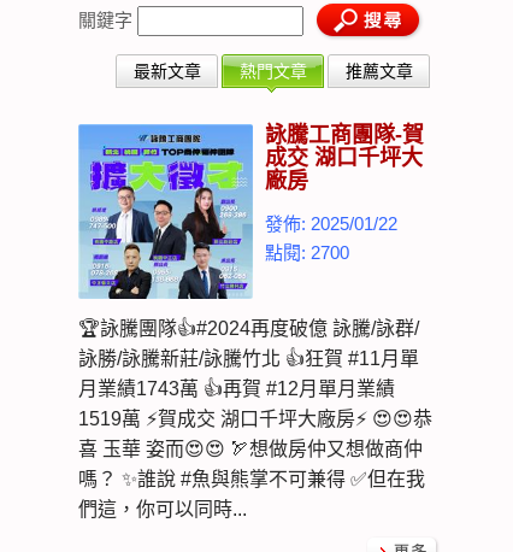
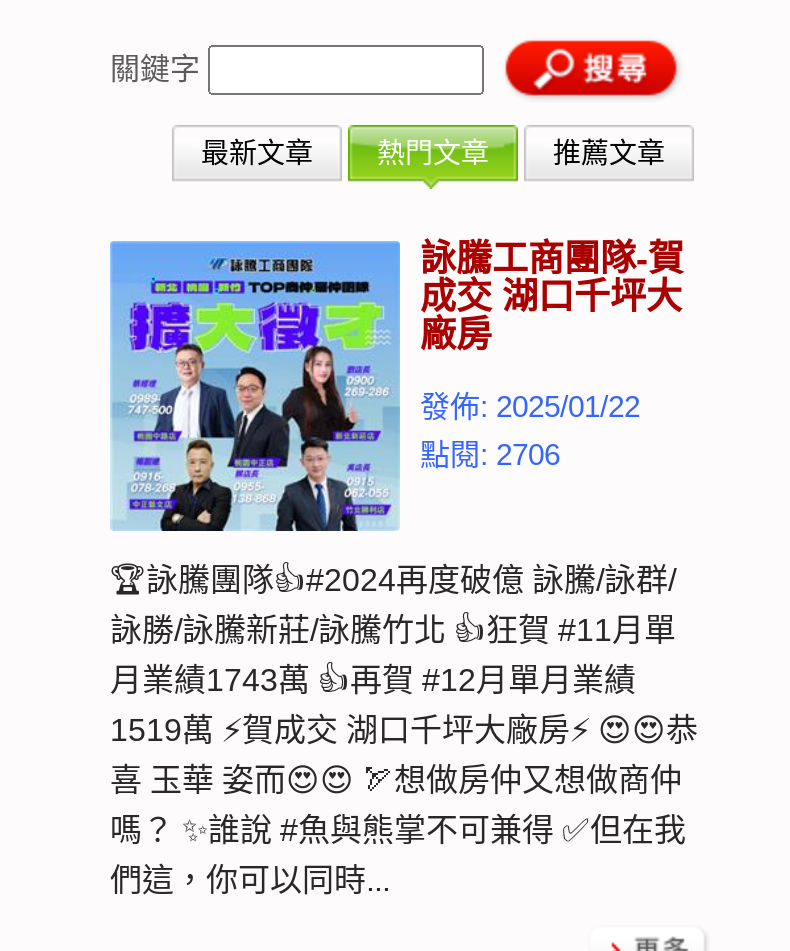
[265,242,349,262] 點閱: 2700 -> [420,436,560,470] 點閱: 2706

